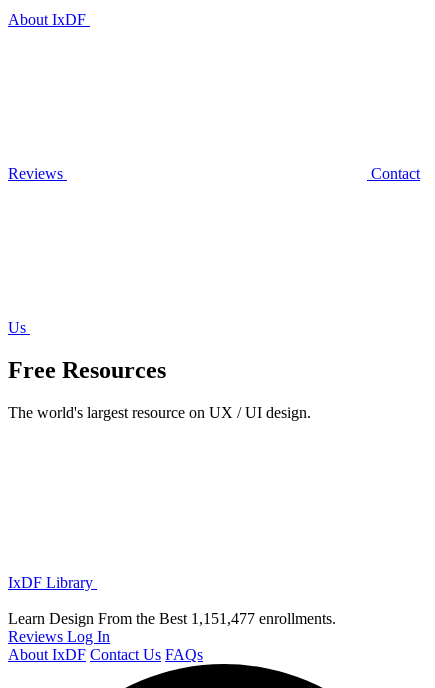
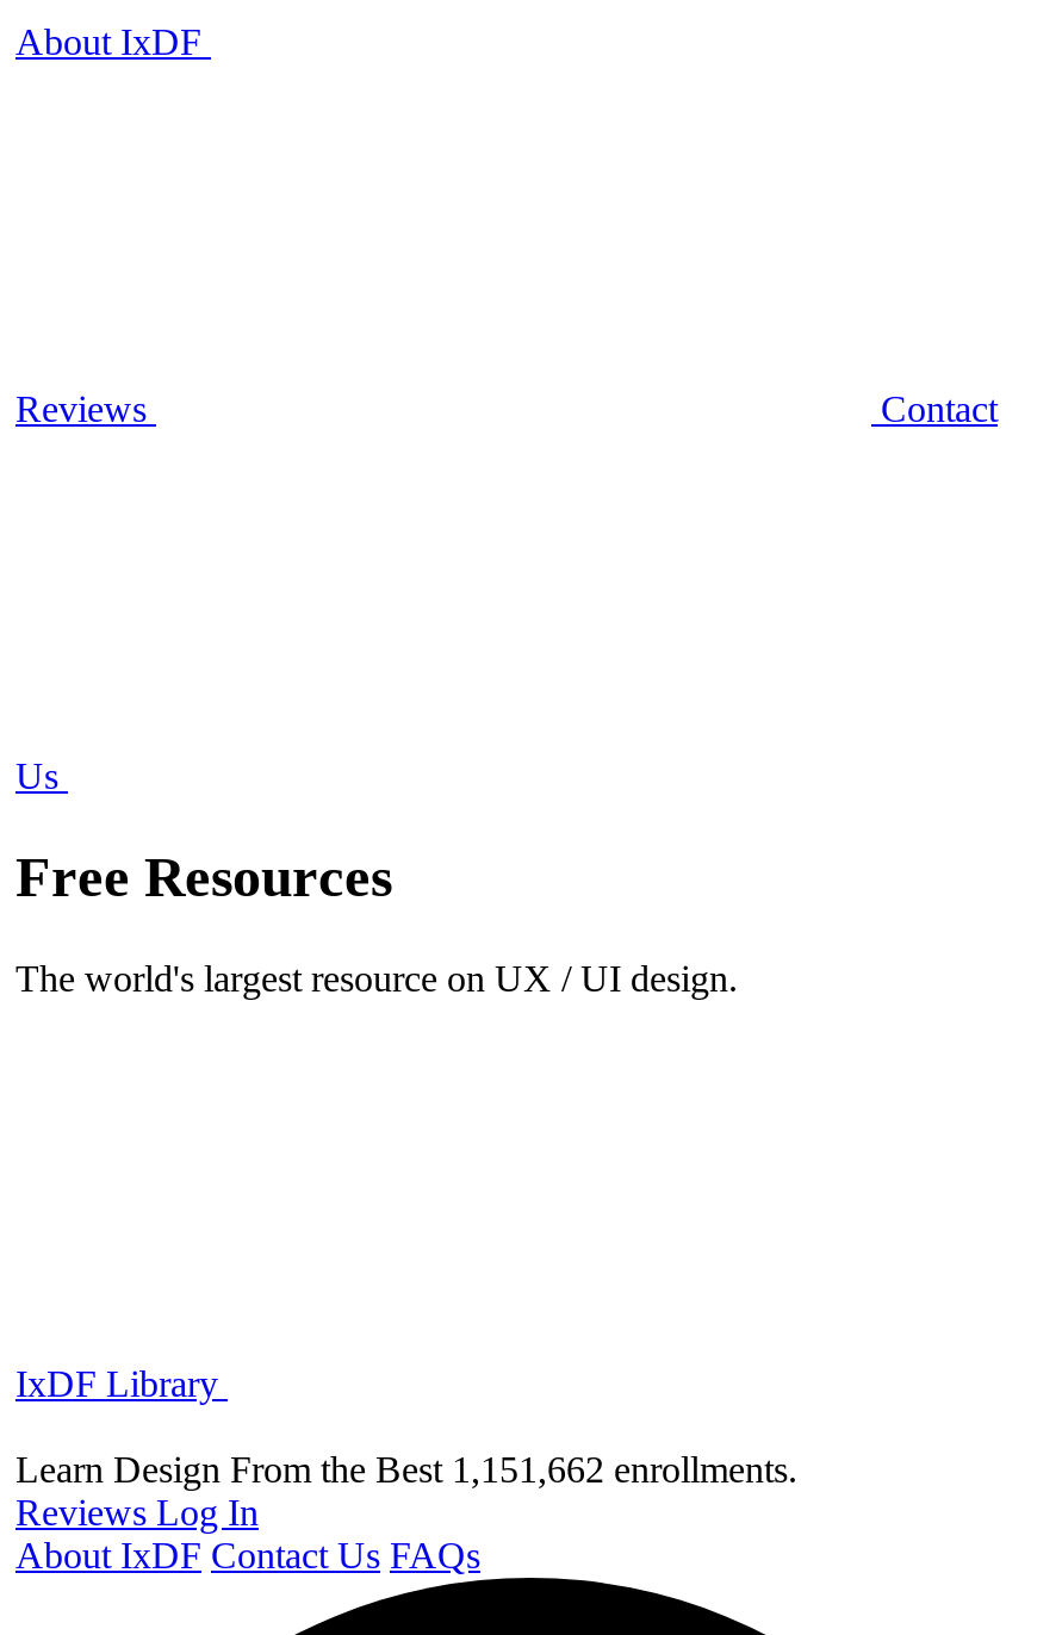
[8,610,336,627] Learn Design From the Best 1,151,477 enrollments. -> [15,1448,797,1489] Learn Design From the Best 1,151,662 enrollments.

